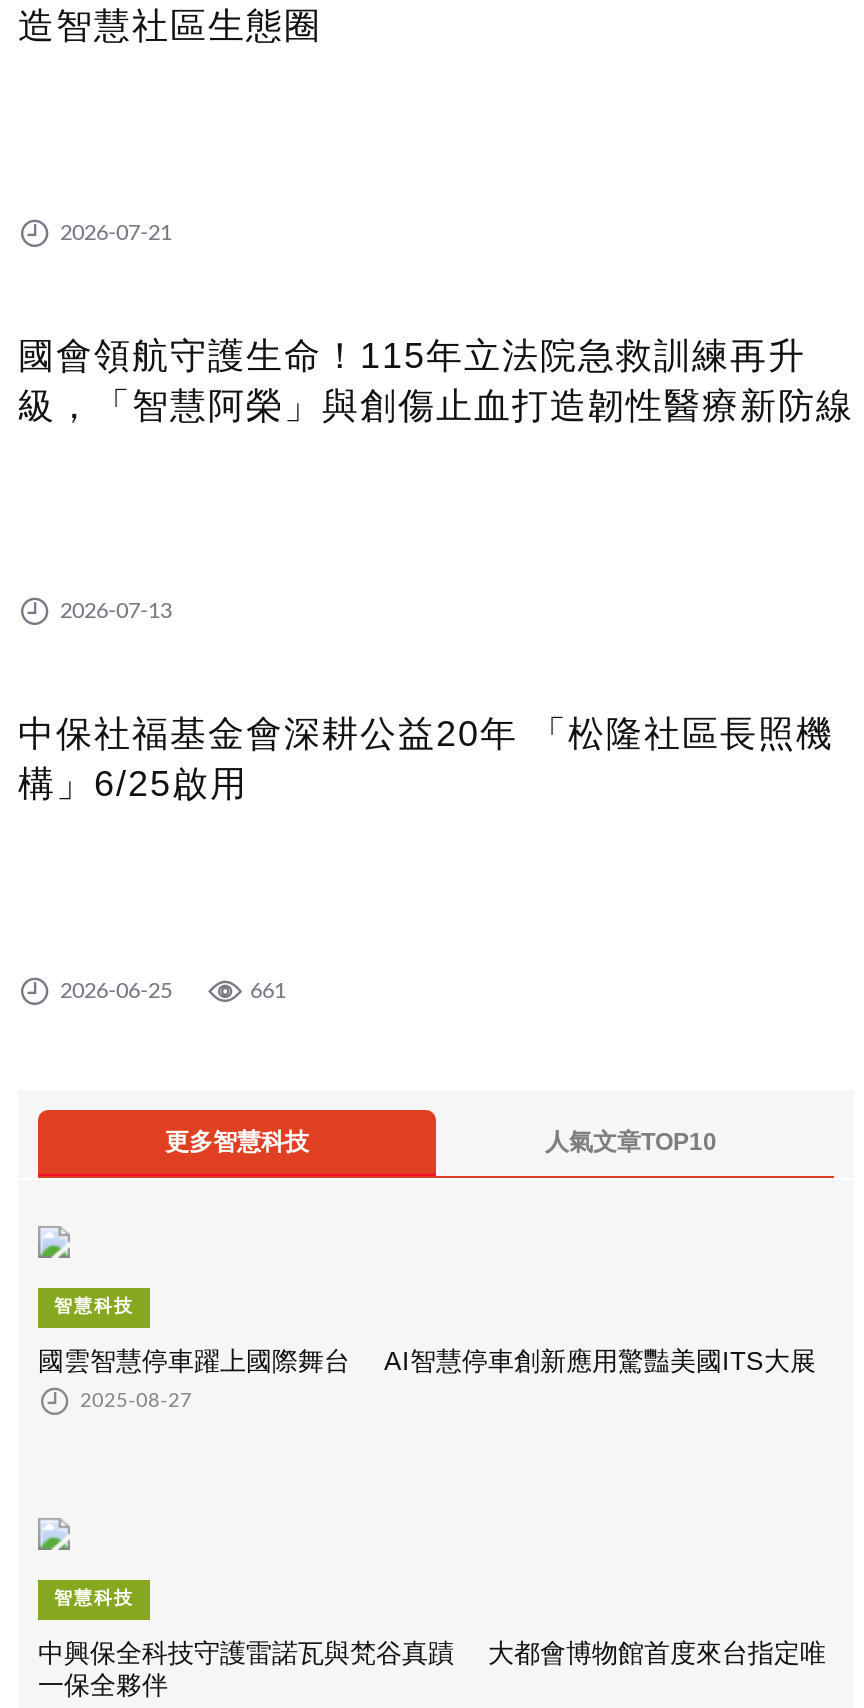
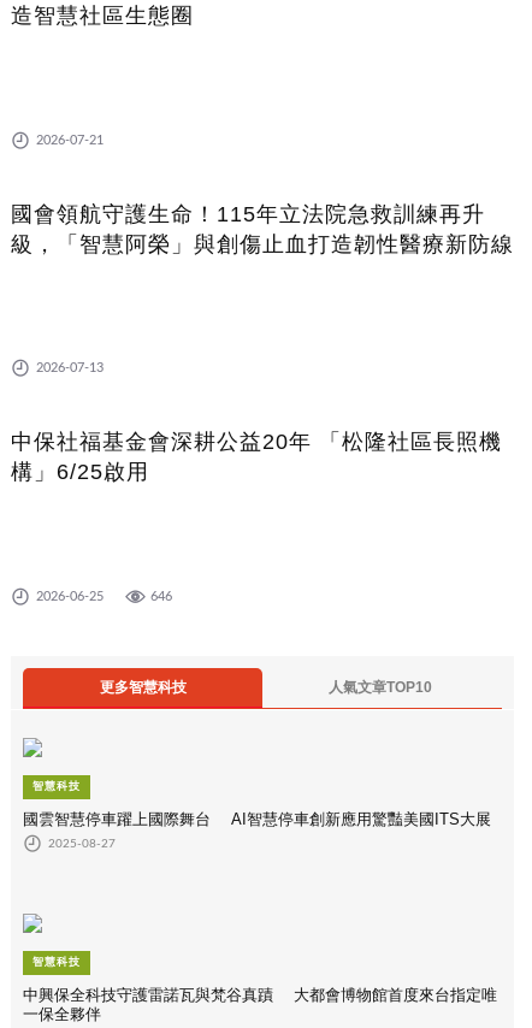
[244,980,286,1002] 661 -> [147,590,172,603] 646

